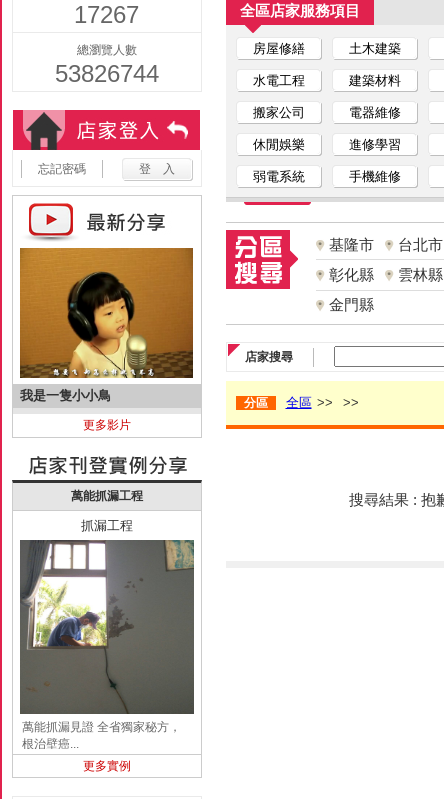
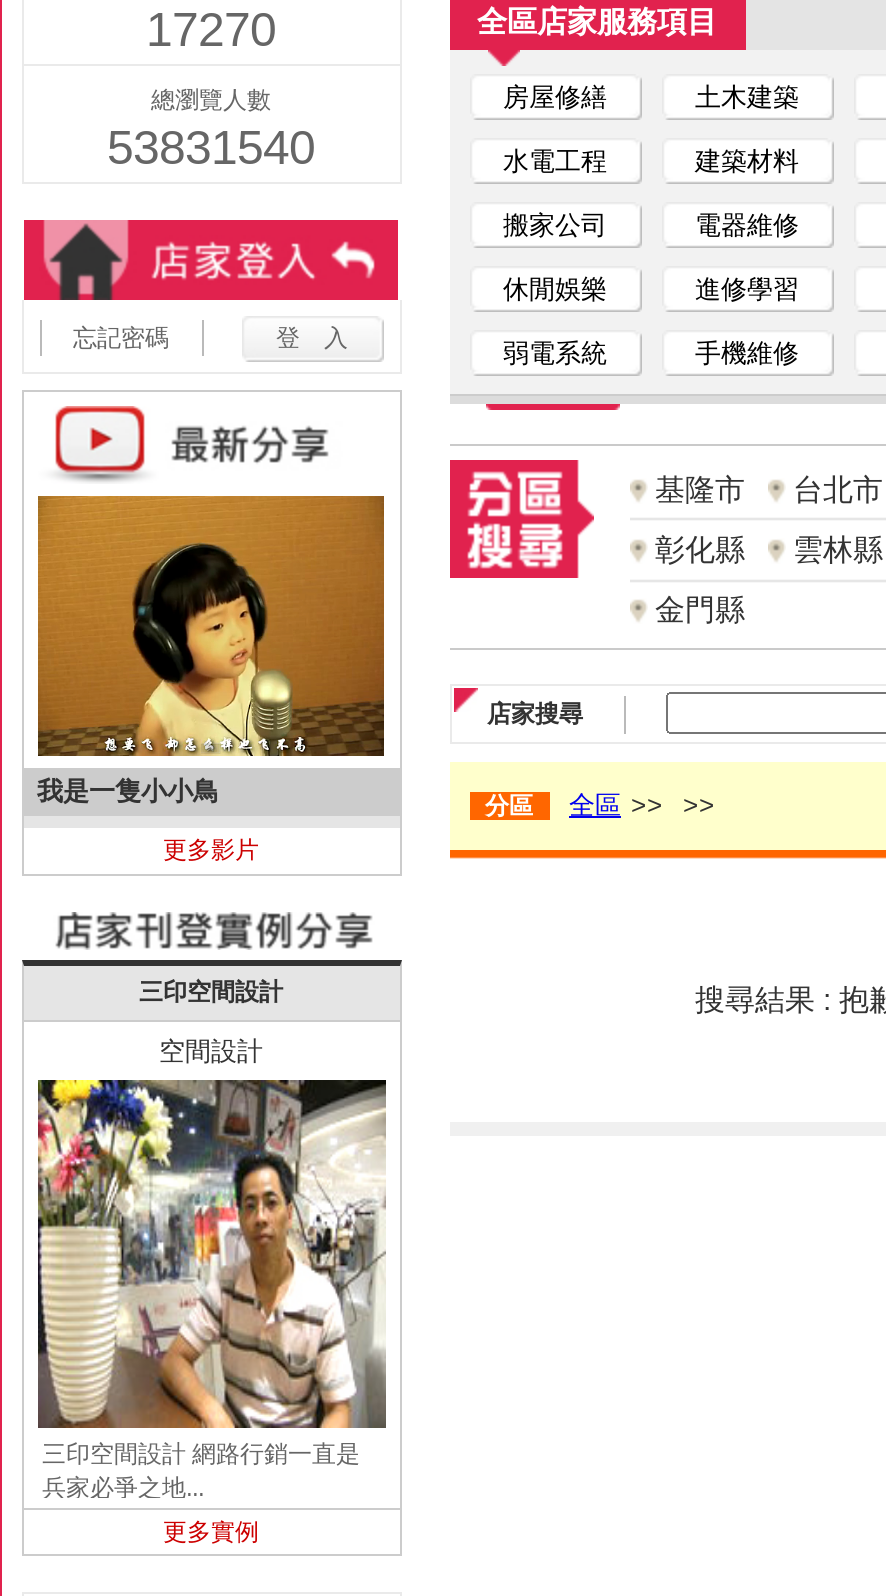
[74,1,139,28] 17267 -> [146,2,276,56] 17270
[54,60,158,87] 53826744 -> [107,120,315,174] 53831540
[70,489,142,503] 萬能抓漏工程 -> [139,978,283,1006] 三印空間設計
[80,518,132,533] 抓漏工程 -> [159,1036,263,1066] 空間設計
[19,539,195,751] [image] | 萬能抓漏見證 全省獨家秘方， | 根治壁癌... -> [36,1078,386,1502] [image] | 三印空間設計 網路行銷一直是 | 兵家必爭之地...

